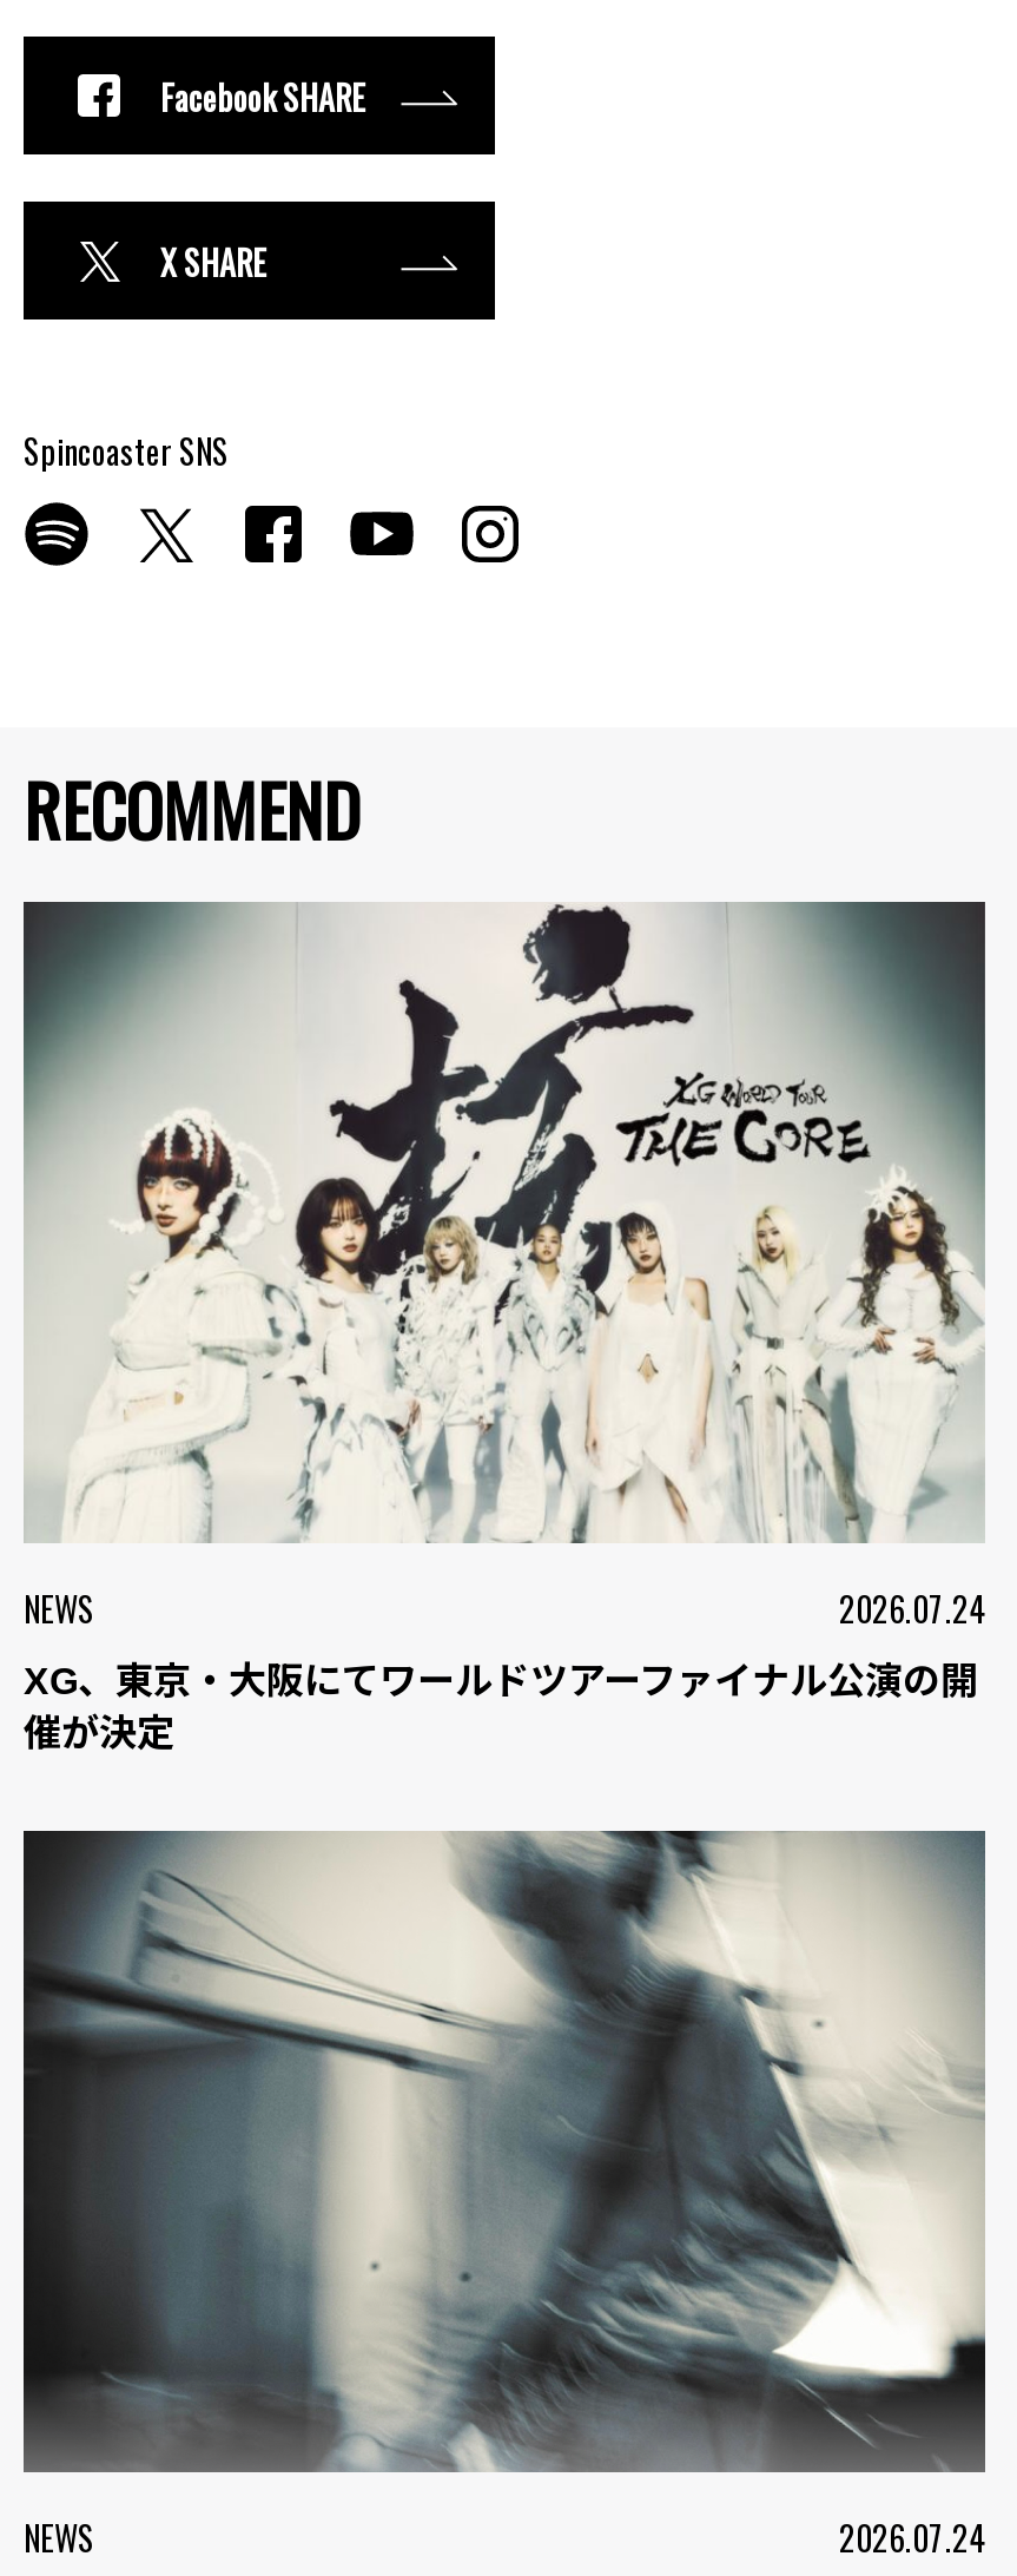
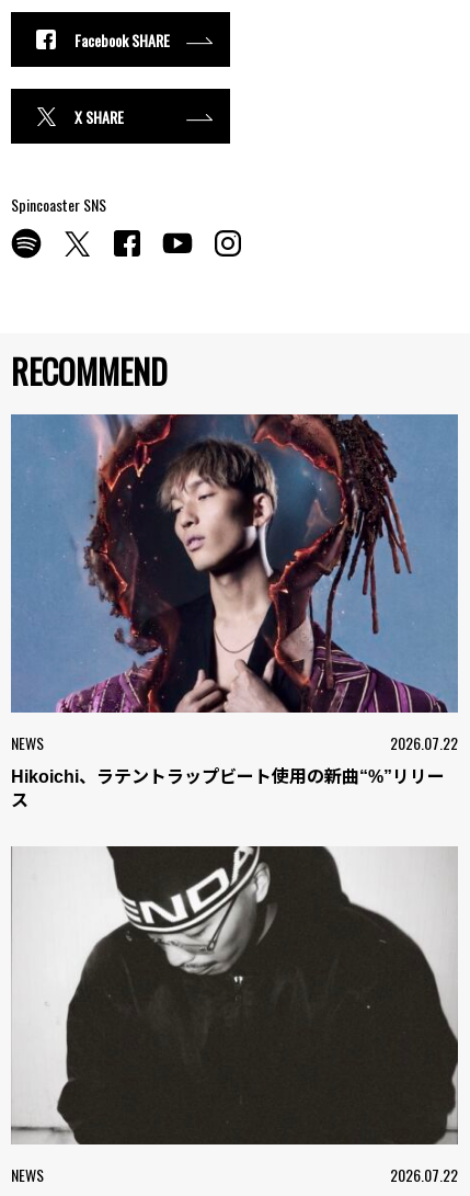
[21,900,988,1634] [image] | 2026.07.24 -> [10,413,459,755] [image] | 2026.07.22
[24,1662,978,1754] XG、東京・大阪にてワールドツアーファイナル公演の開 | 催が決定 -> [11,768,445,810] Hikoichi、ラテントラップビート使用の新曲“%”リリー | ス
[21,1829,985,2563] [image] | 2026.07.24 -> [11,845,458,1186] [image] | 2026.07.22

